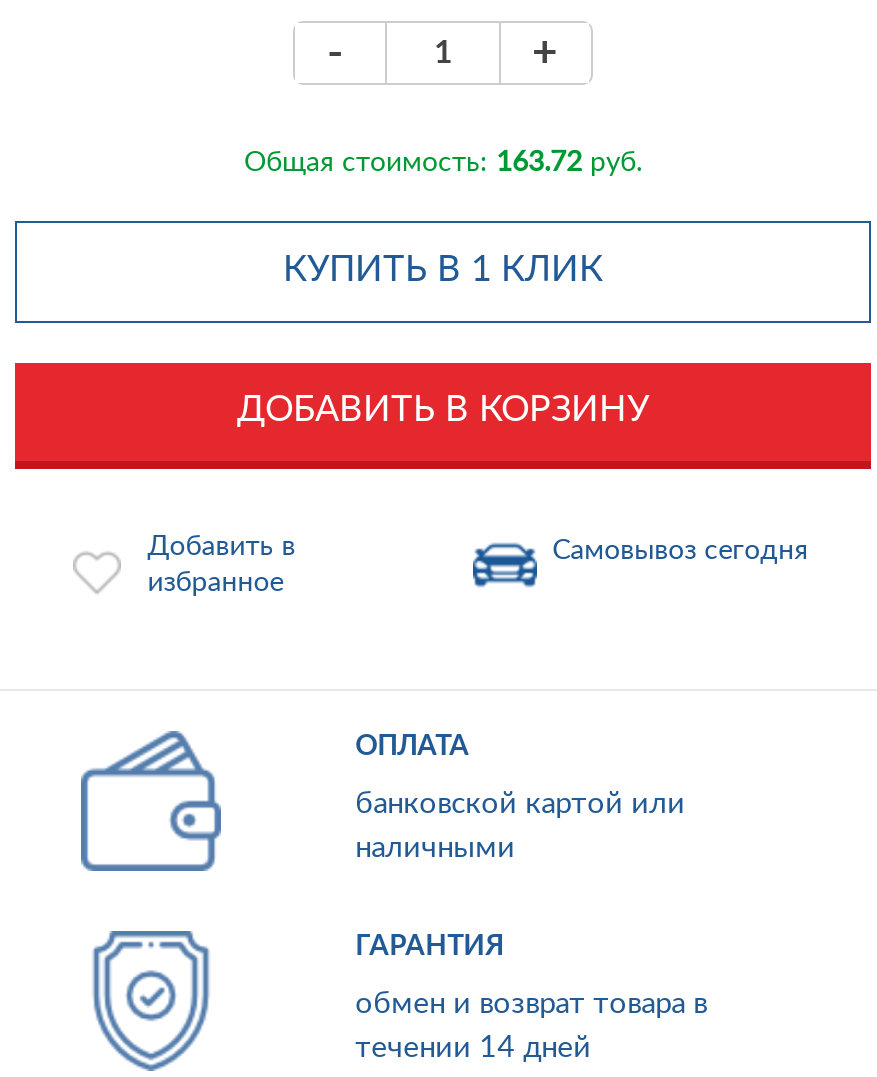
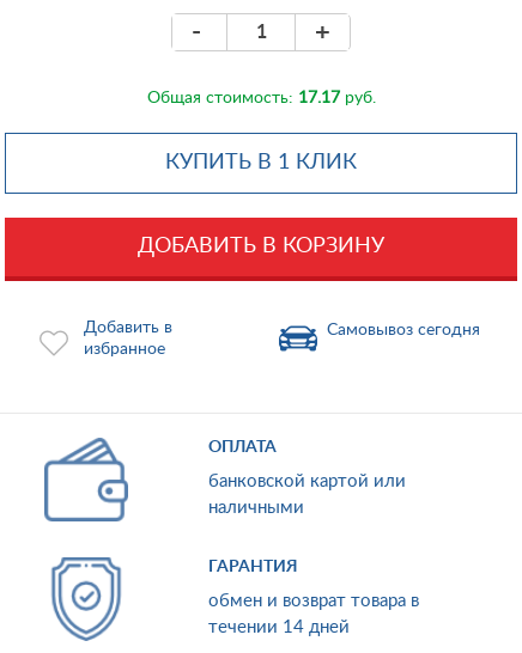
[244,149,642,177] Общая стоимость: 163.72 руб. -> [147,90,375,106] Общая стоимость: 17.17 руб.

